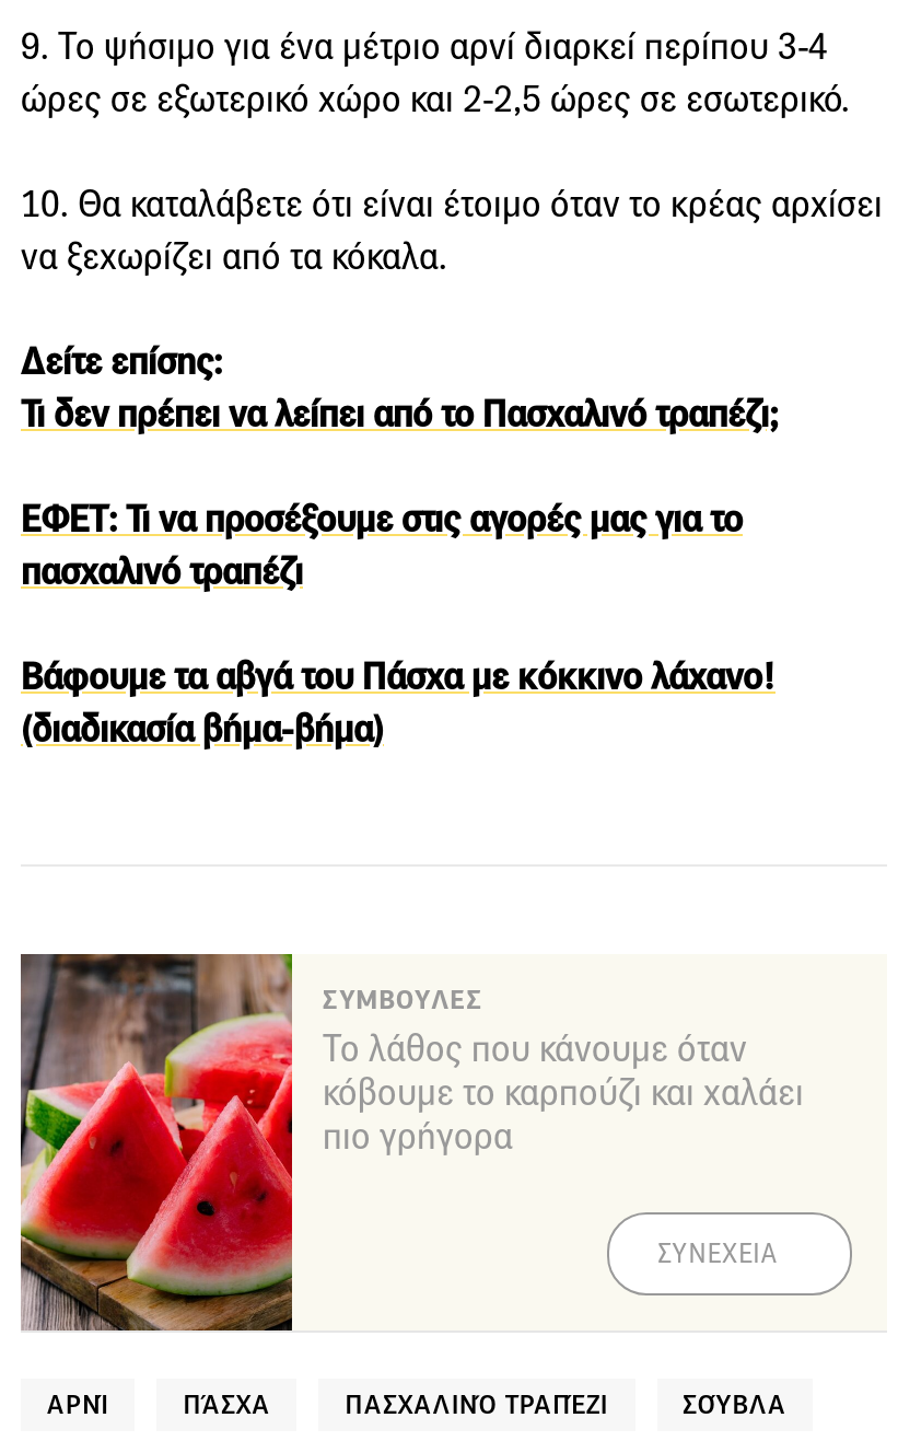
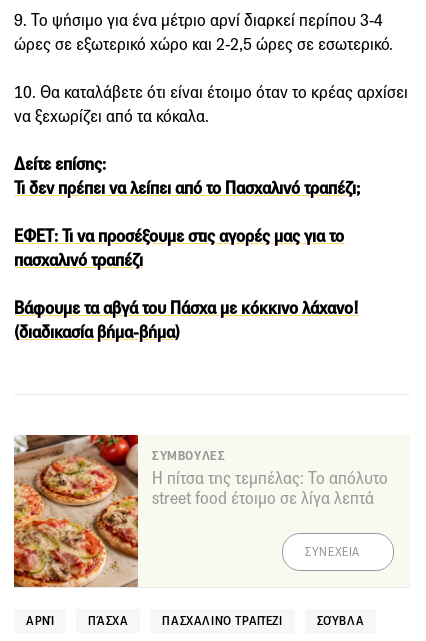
[19,952,804,1333] [image] | Το λάθος που κάνουμε όταν | κόβουμε το καρπούζι και χαλάει | πιο γρήγορα -> [13,434,388,588] [image] | Η πίτσα της τεμπέλας: Το απόλυτο | street food έτοιμο σε λίγα λεπτά

